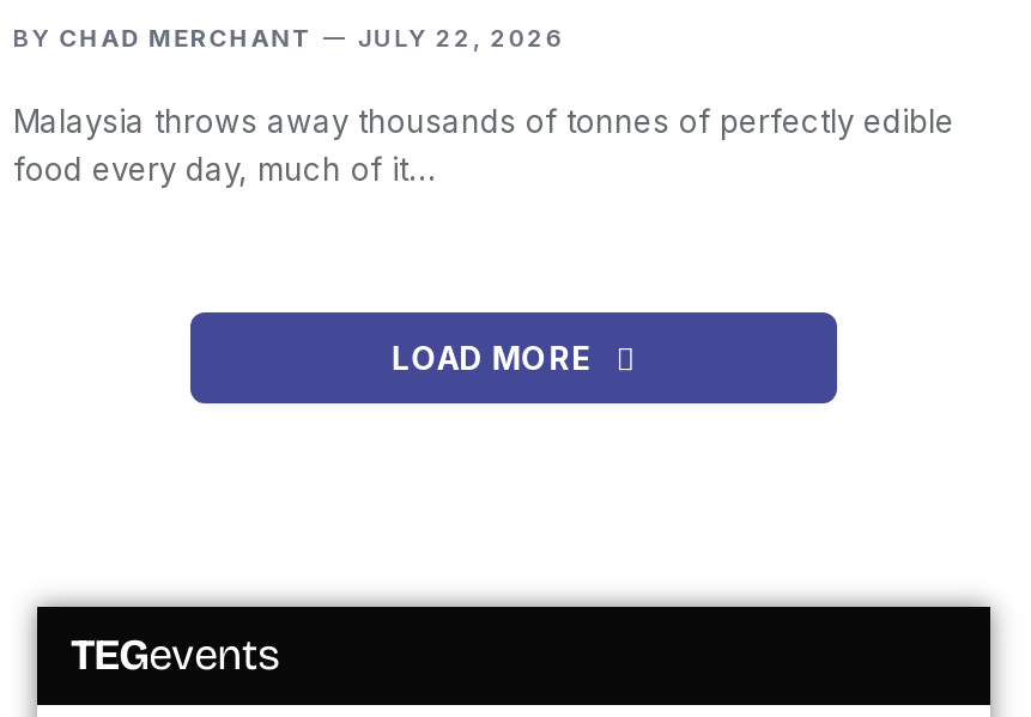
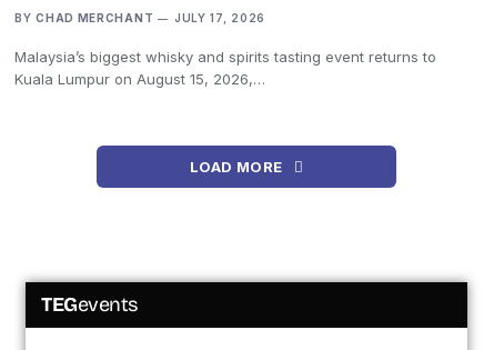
[13,23,564,52] BY CHAD MERCHANT JULY 22, 2026 -> [14,11,265,25] BY CHAD MERCHANT JULY 17, 2026
[13,102,954,188] Malaysia throws away thousands of tonnes of perfectly edible | food every day, much of it… -> [14,48,436,88] Malaysia’s biggest whisky and spirits tasting event returns to | Kuala Lumpur on August 15, 2026,…

